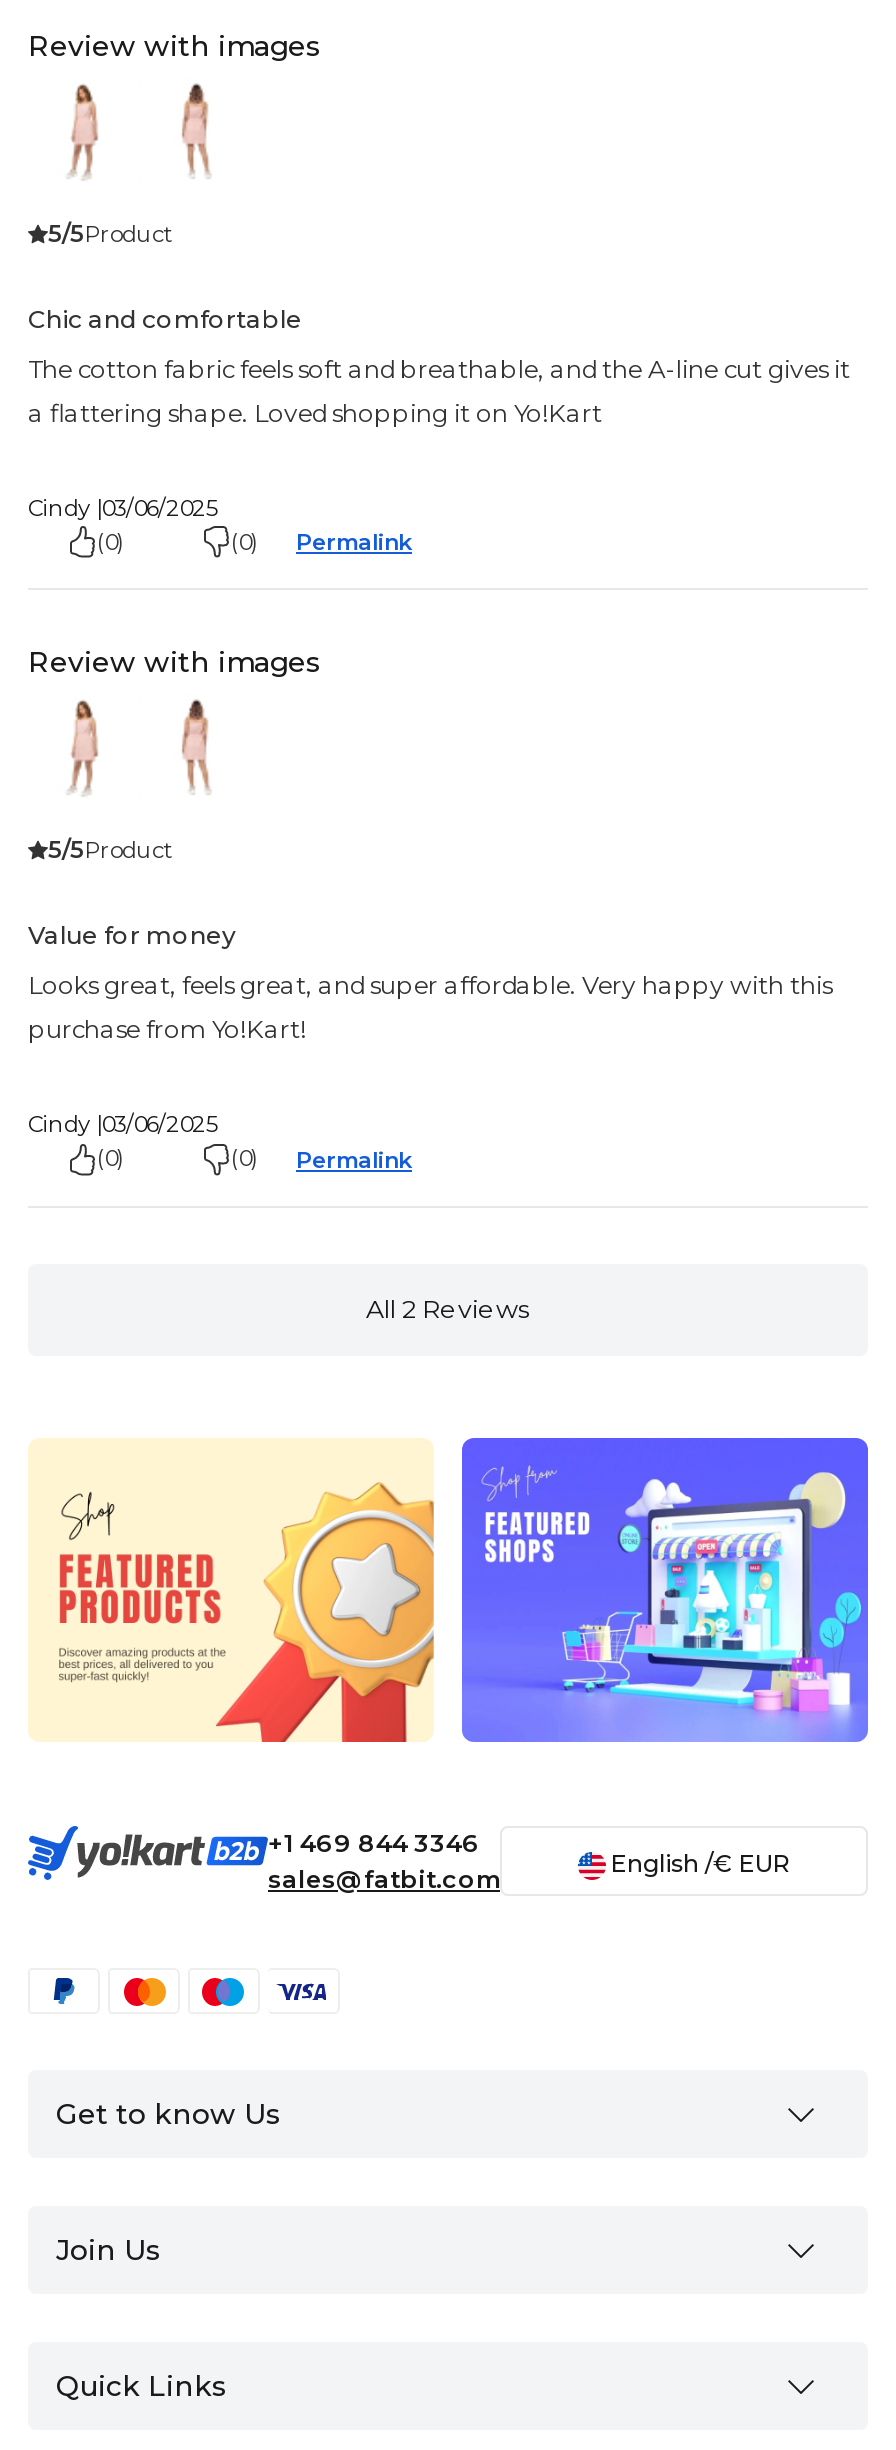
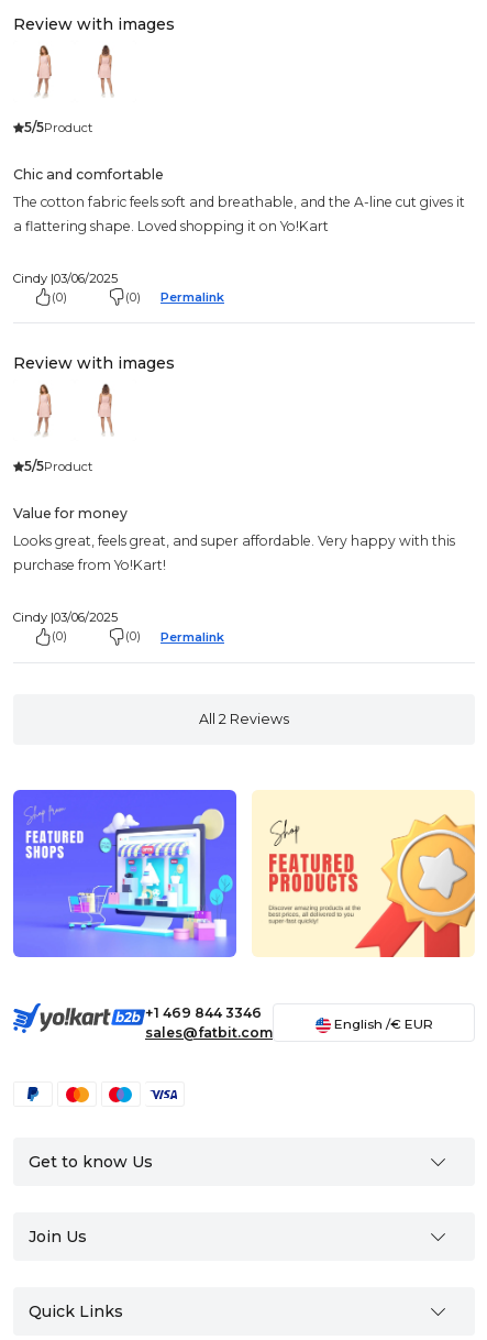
[28,1438,436,1744] [image] -> [12,789,237,958] [image]
[460,1436,870,1744] [image] -> [252,790,476,958] [image]

